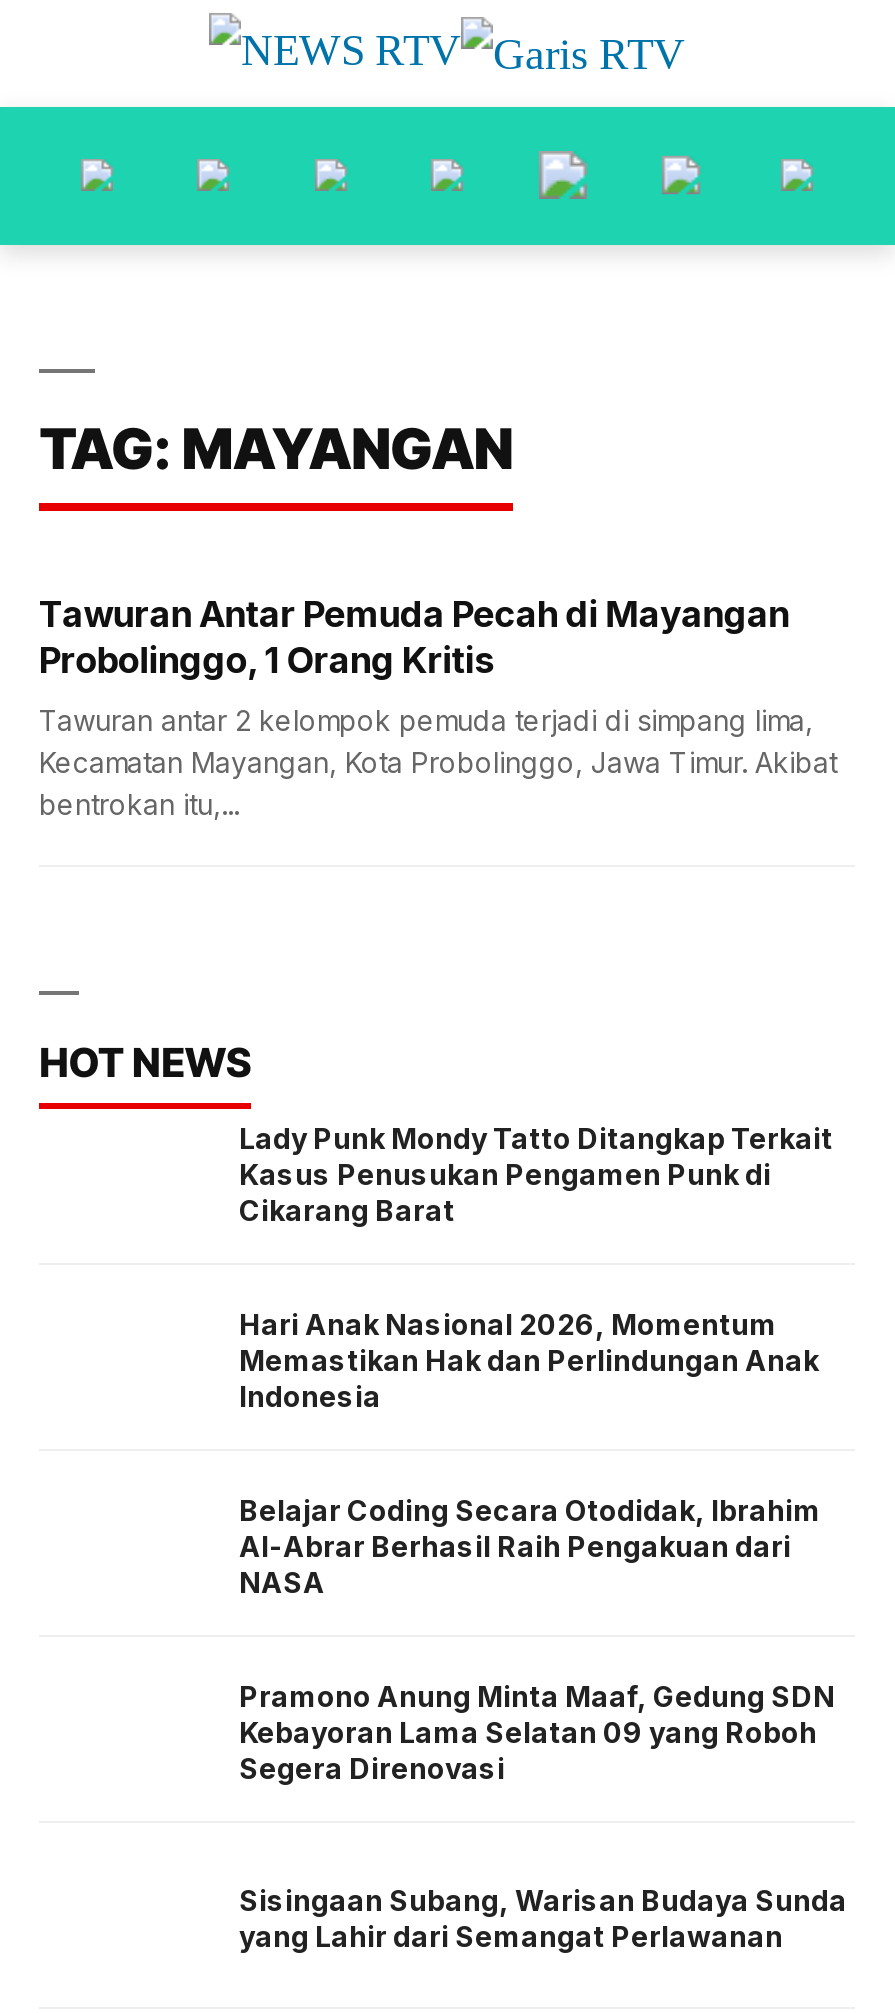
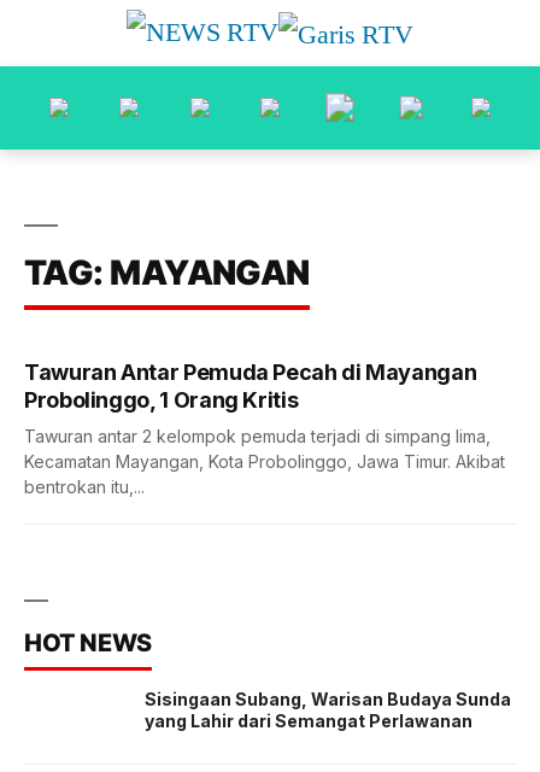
[239,1120,835,1784] Lady Punk Mondy Tatto Ditangkap Terkait | Kasus Penusukan Pengamen Punk di | Cikarang Barat | Hari Anak Nasional 2026, Momentum | Memastikan Hak dan Perlindungan Anak | Indonesia | Belajar Coding Secara Otodidak, Ibrahim | Al-Abrar Berhasil Raih Pengakuan dari | NASA | Pramono Anung Minta Maaf, Gedung SDN | Kebayoran Lama Selatan 09 yang Roboh | Segera Direnovasi -> none

